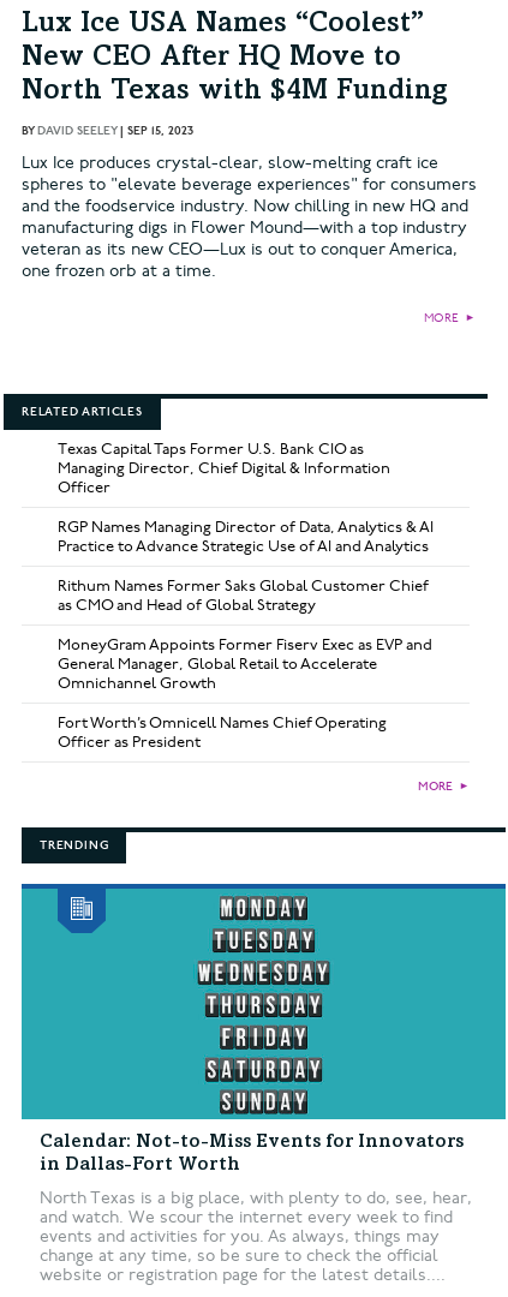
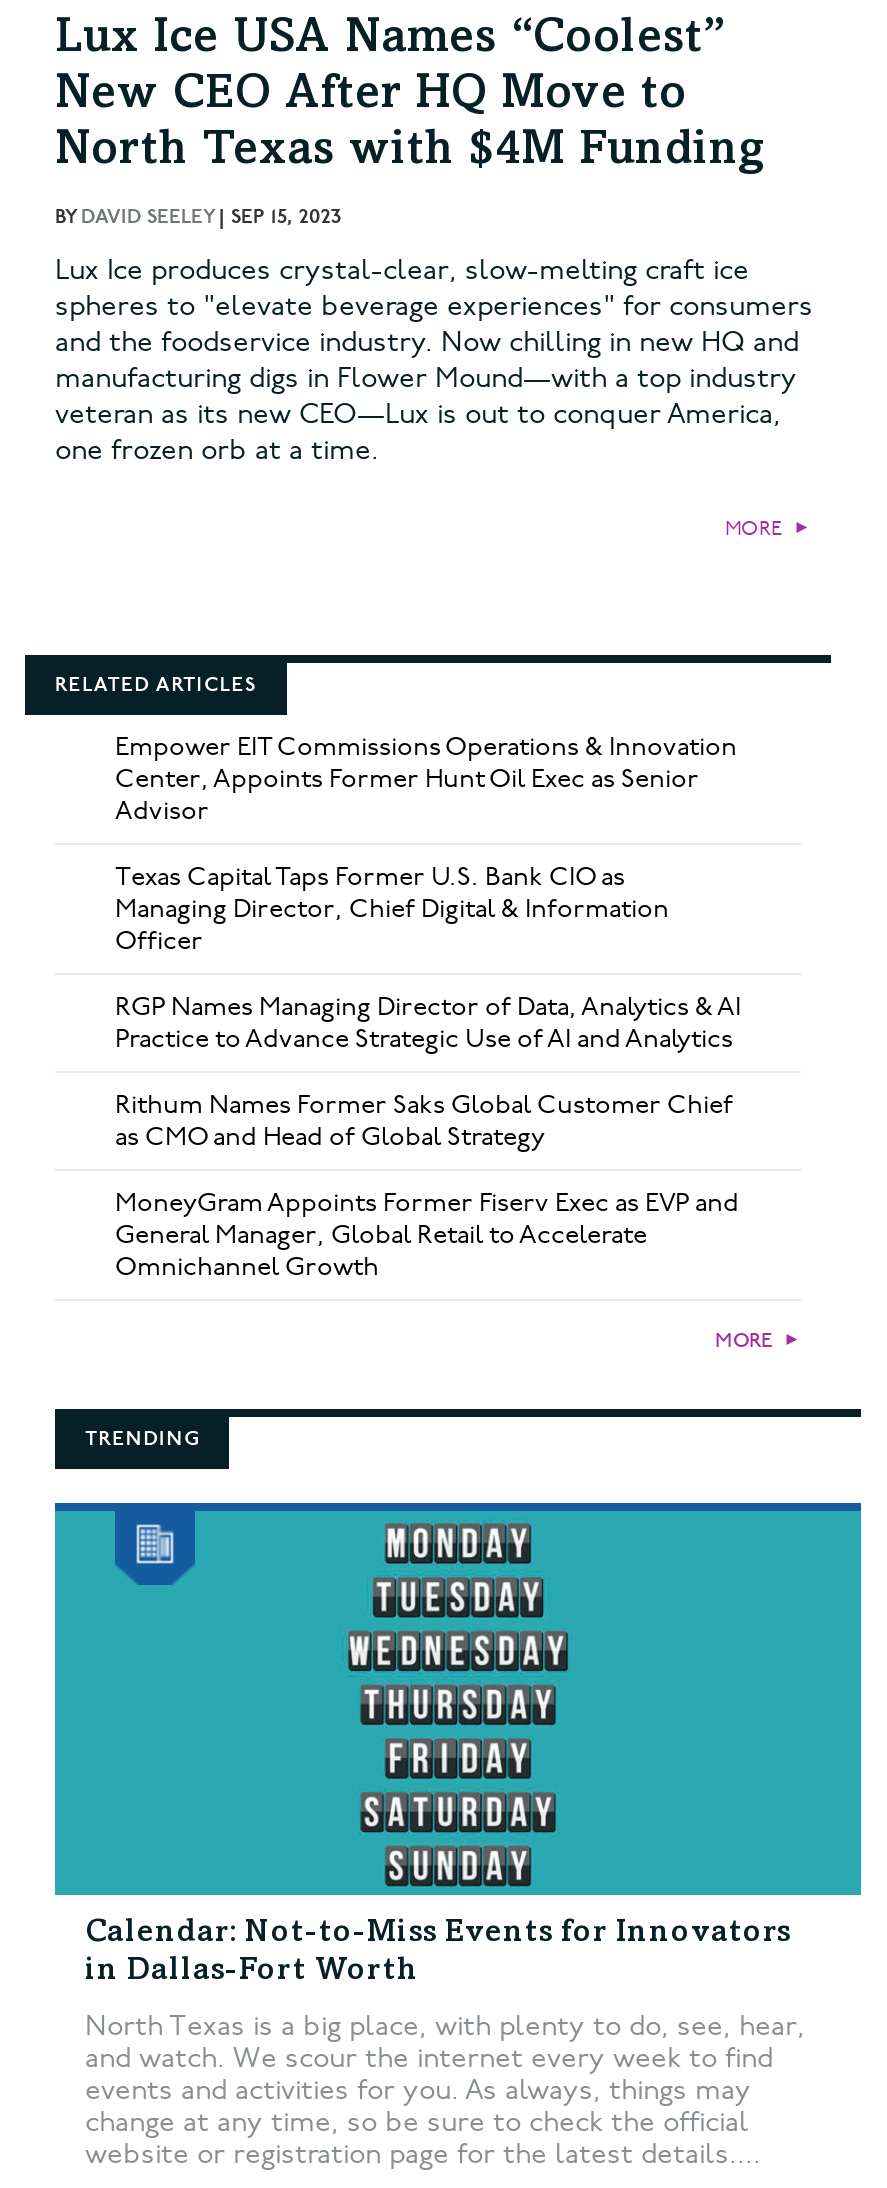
none -> [115,731,737,827] Empower EIT Commissions Operations & Innovation | Center, Appoints Former Hunt Oil Exec as Senior | Advisor
moved [58,439,434,693] -> [115,861,741,1283]: Texas Capital Taps Former U.S. Bank CIO as | Managing Director, Chief Digital & Information | Officer | ... | General Manager, Global Retail to Accelerate | Omnichannel Growth
[58,713,387,752] Fort Worth’s Omnicell Names Chief Operating | Officer as President -> none

